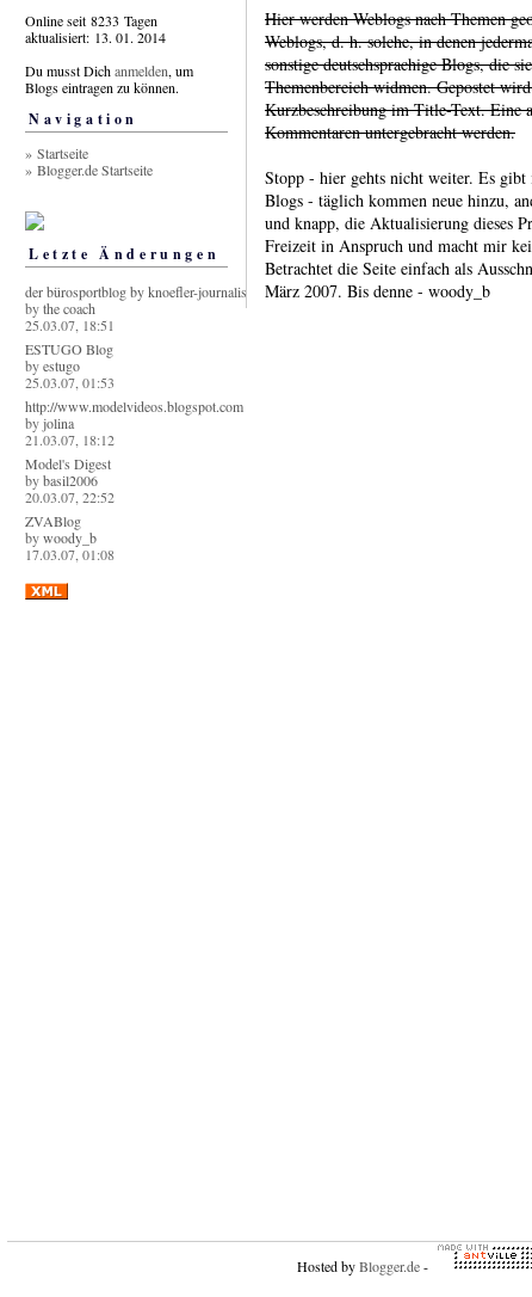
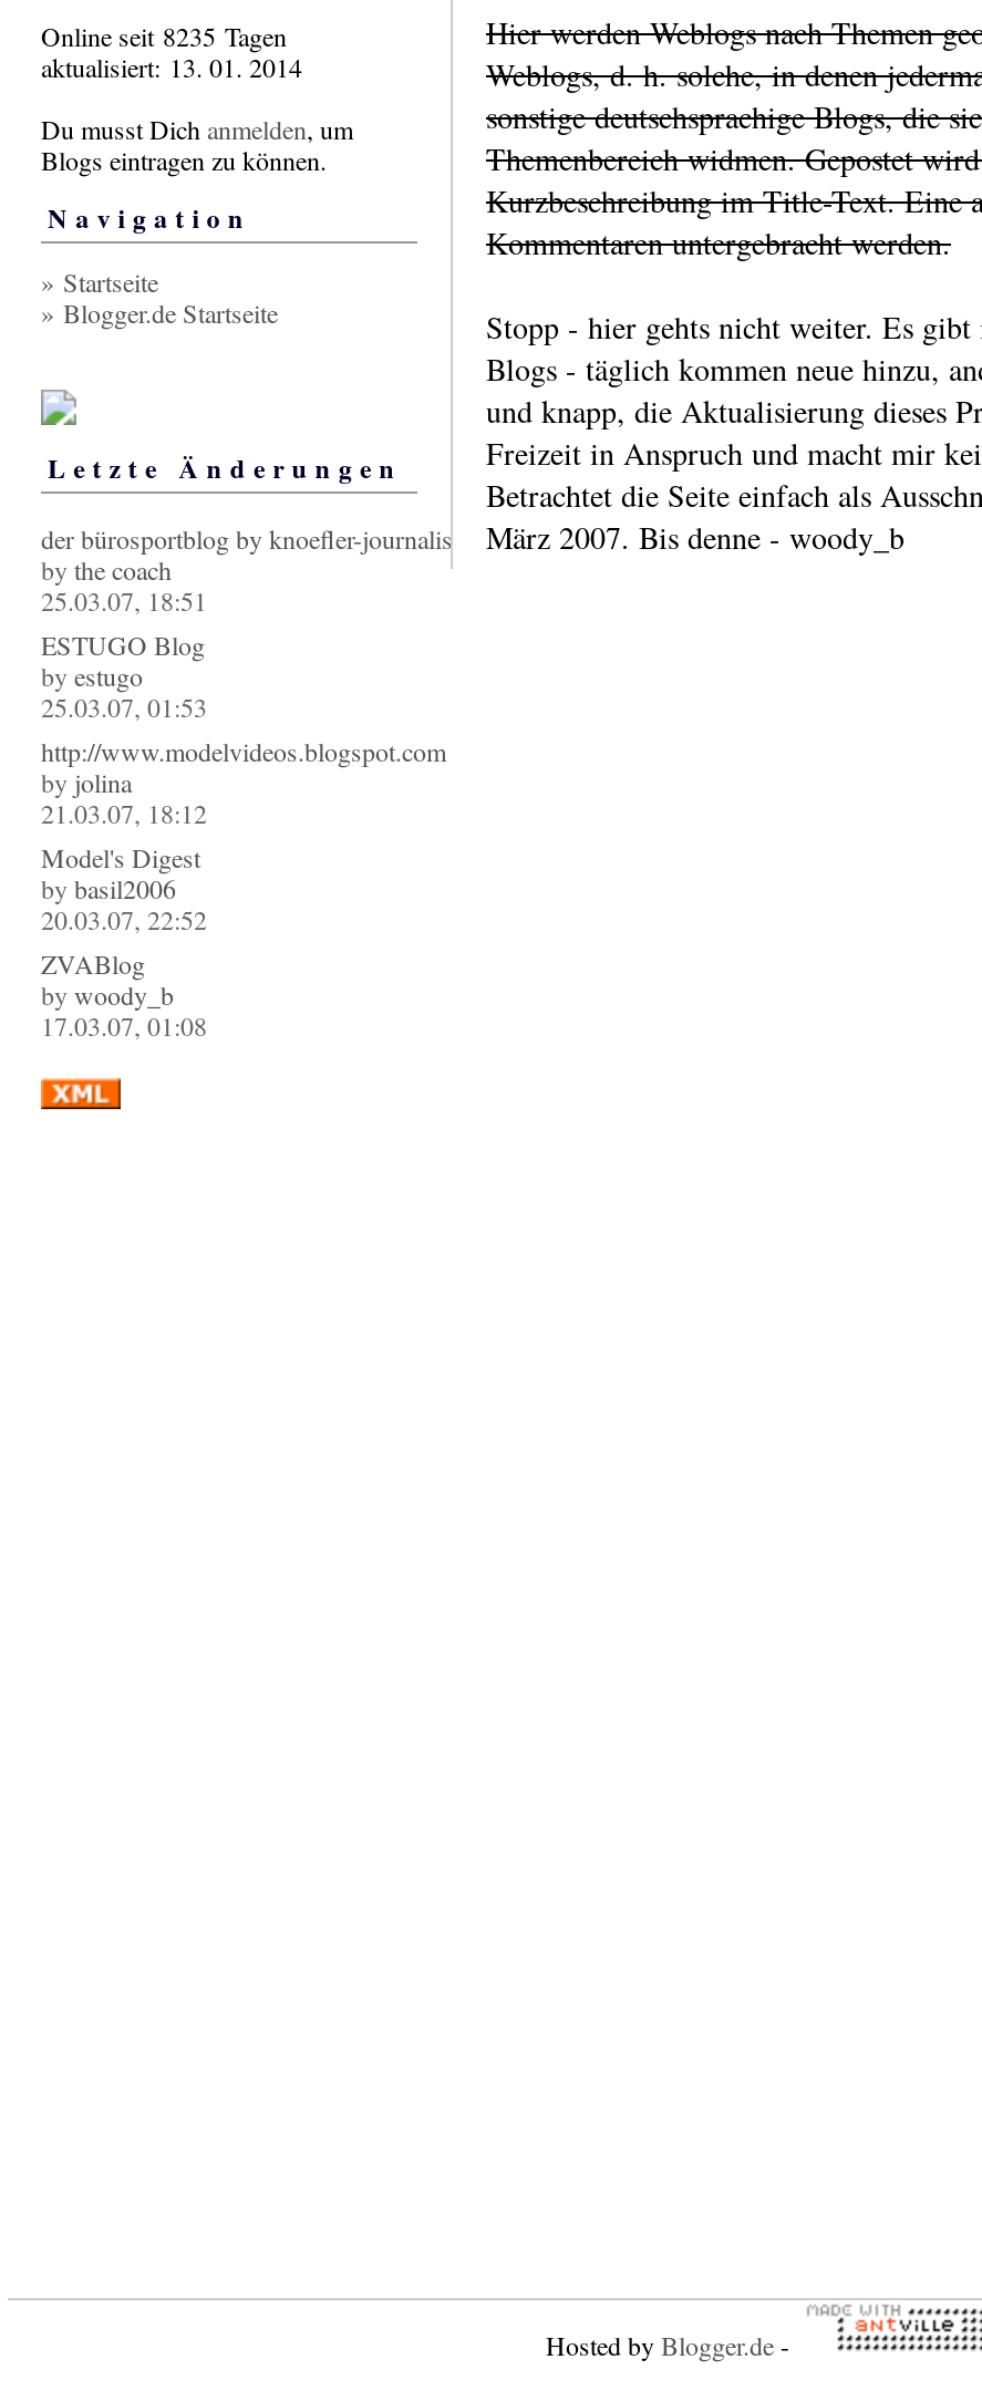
[25,11,157,30] Online seit 8233 Tagen -> [41,17,287,53] Online seit 8235 Tagen

